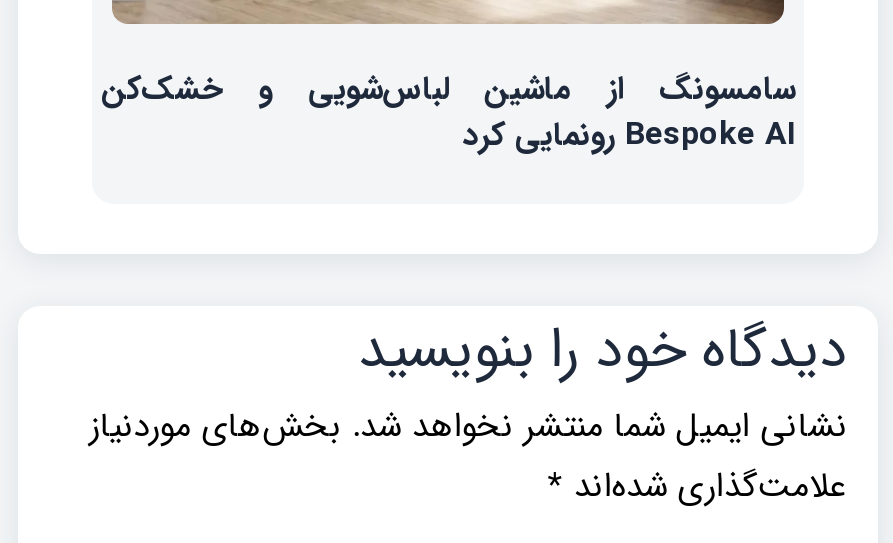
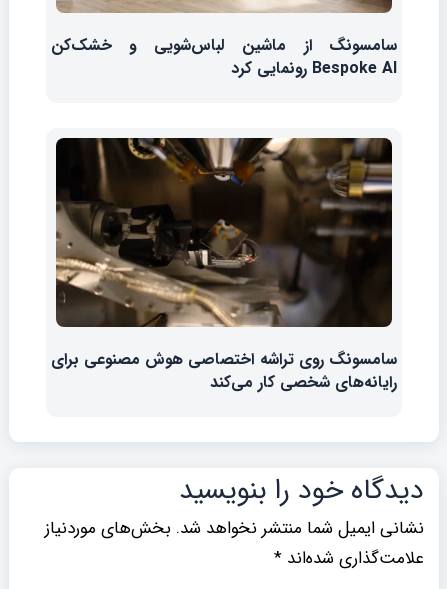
none -> [50,137,397,395] [image] | سامسونگ روی تراشه اختصاصی هوش مصنوعی برای | رایانه‌های شخصی کار می‌کند

